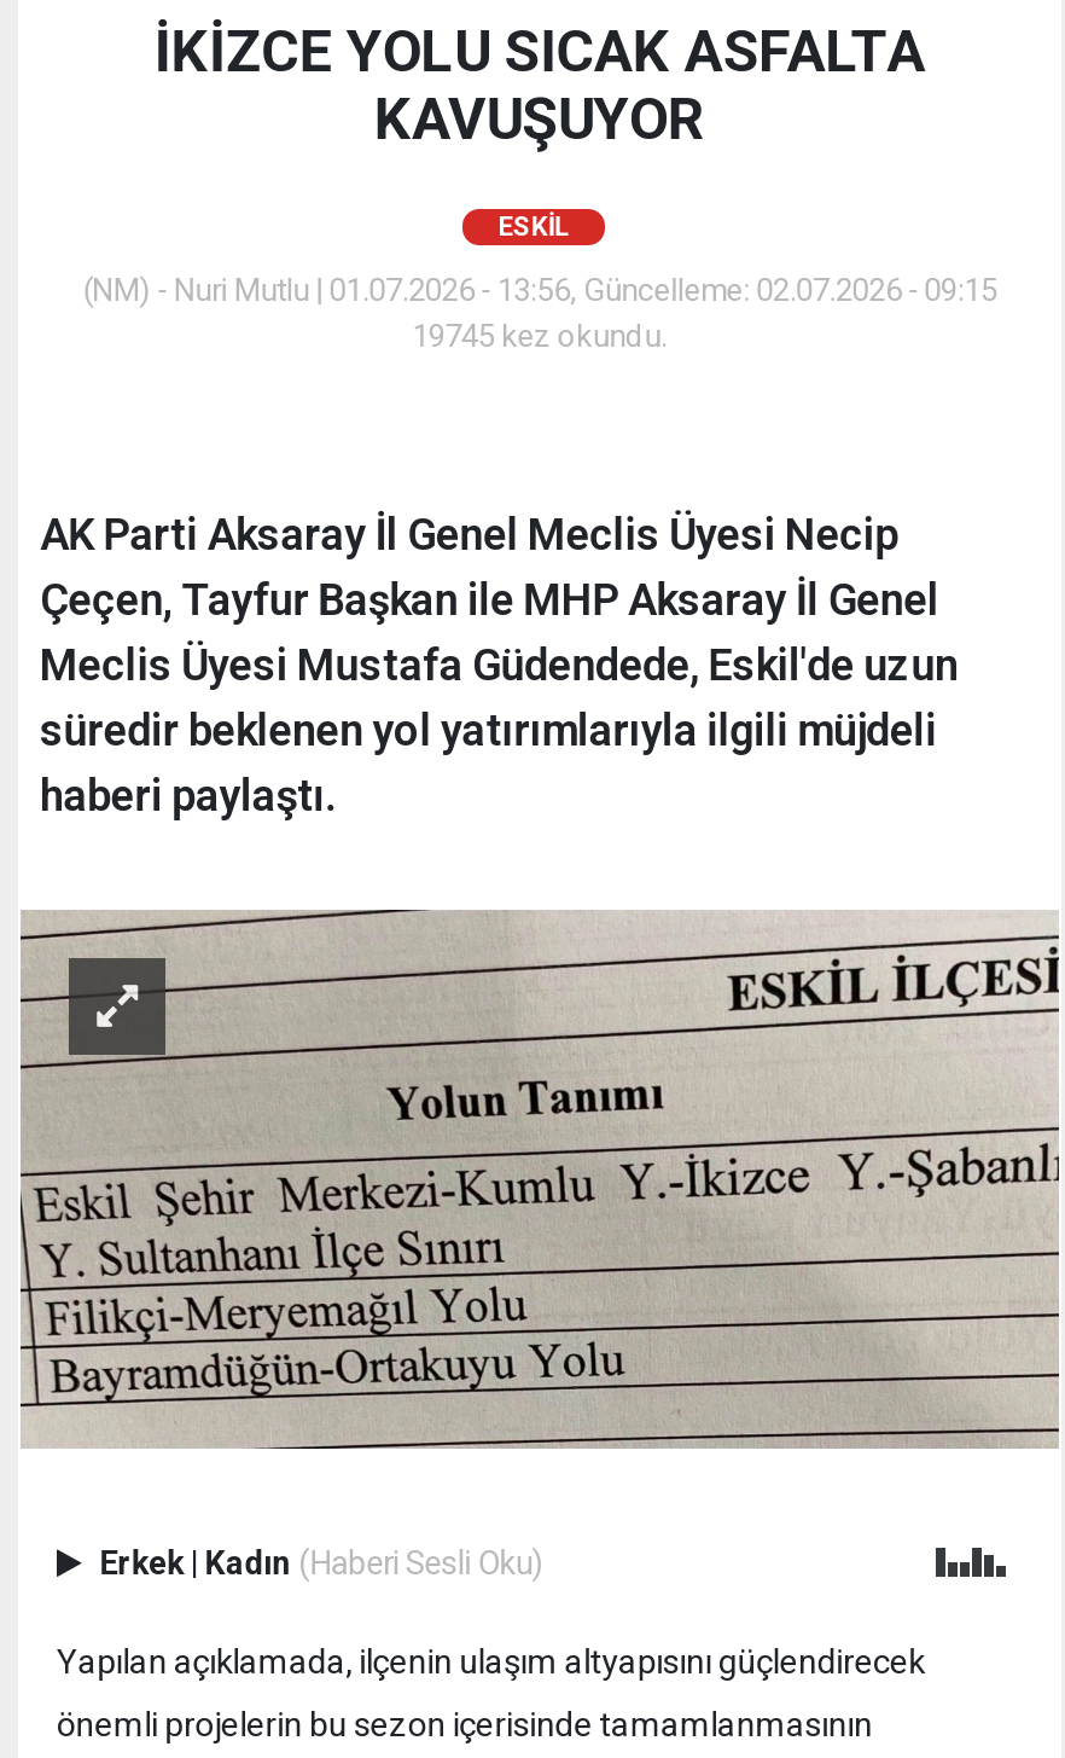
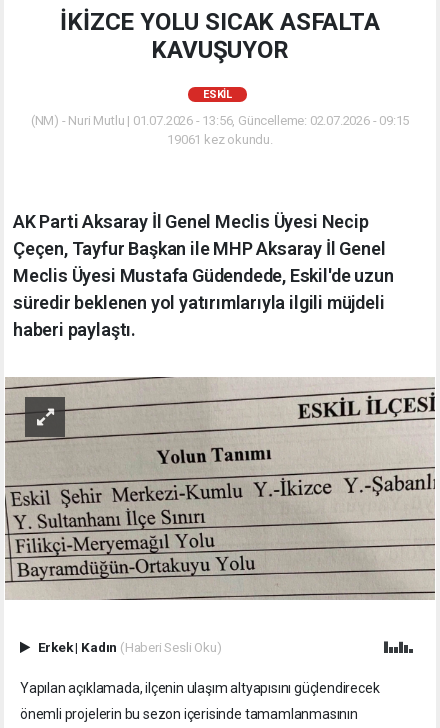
[412,319,667,355] 19745 kez okundu. -> [167,132,273,147] 19061 kez okundu.

